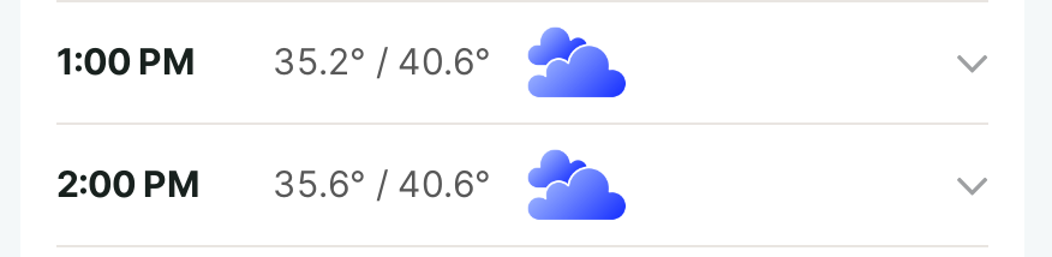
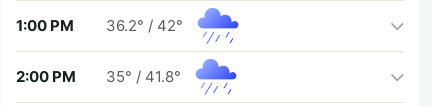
[56,19,628,101] [image] | 1:00 PM 35.2° / 40.6° -> [16,7,253,44] [image] | 1:00 PM 36.2° / 42°
[56,142,628,223] [image] | 2:00 PM 35.6° / 40.6° -> [16,58,253,95] [image] | 2:00 PM 35° / 41.8°

